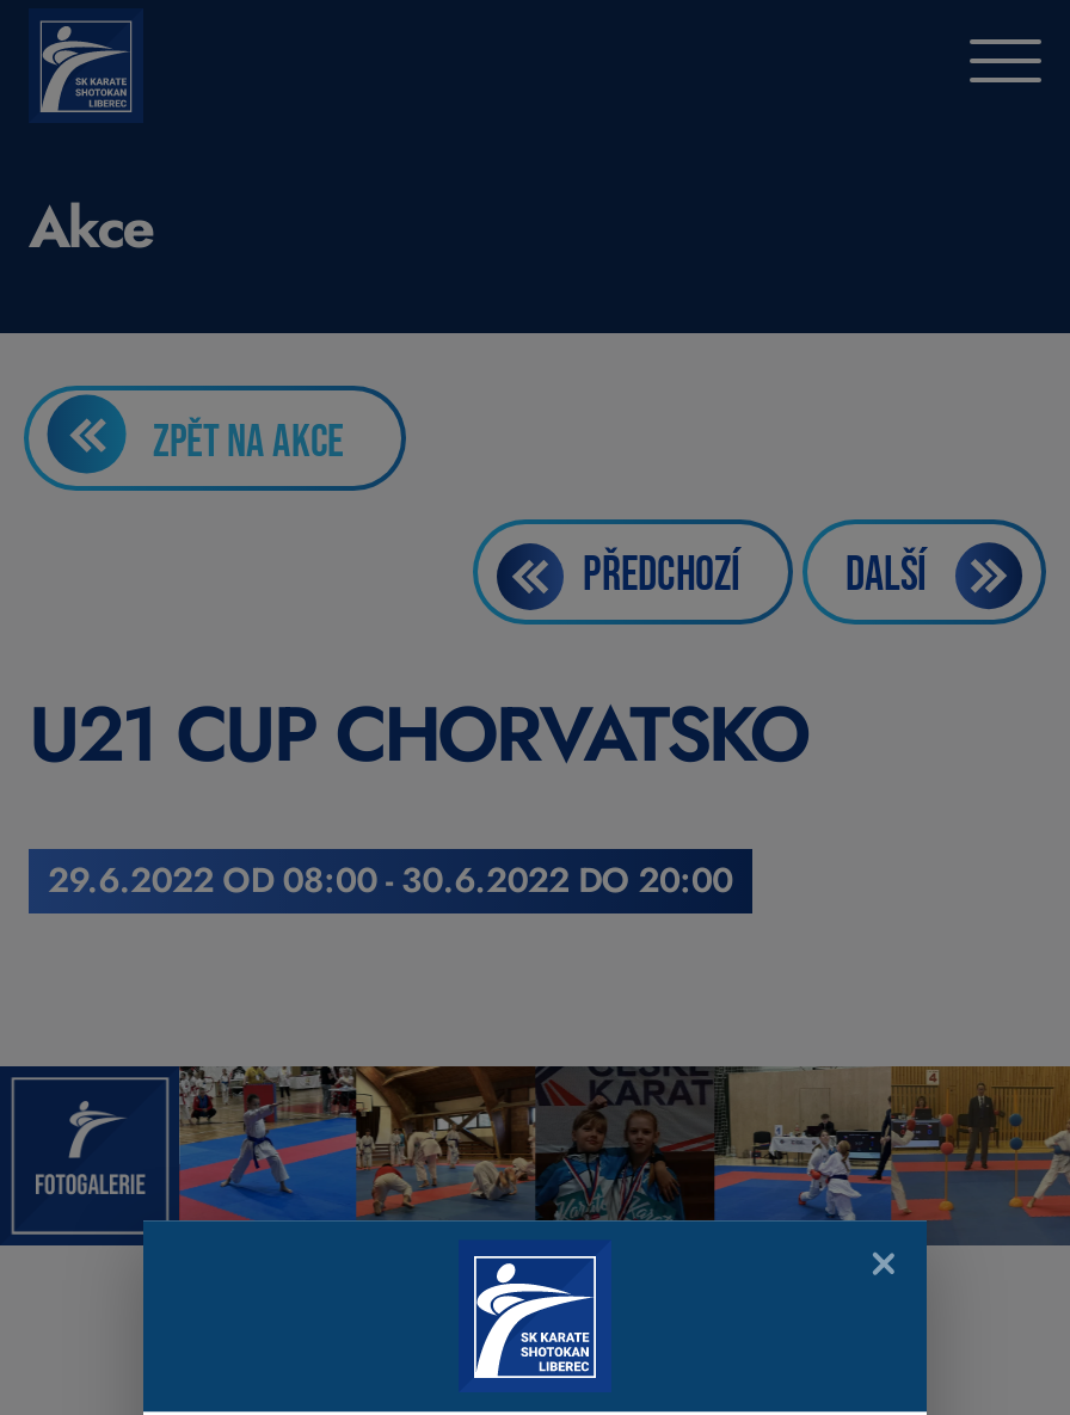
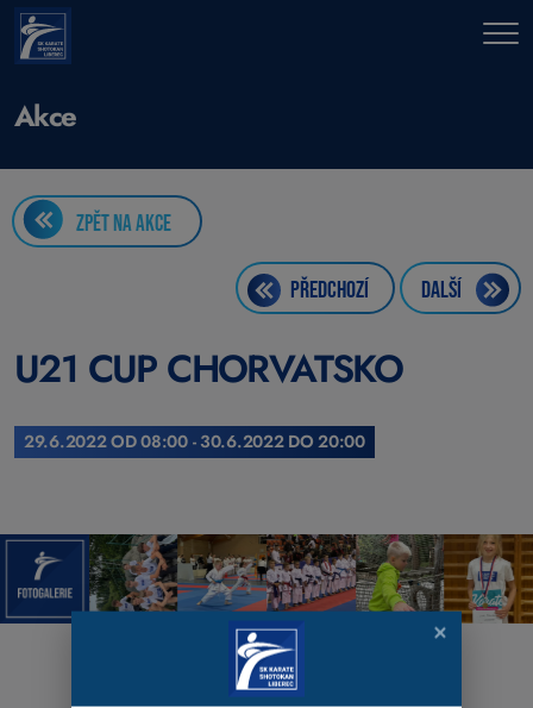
[177,1064,1063,1248] [image] -> [89,533,529,625] [image]

